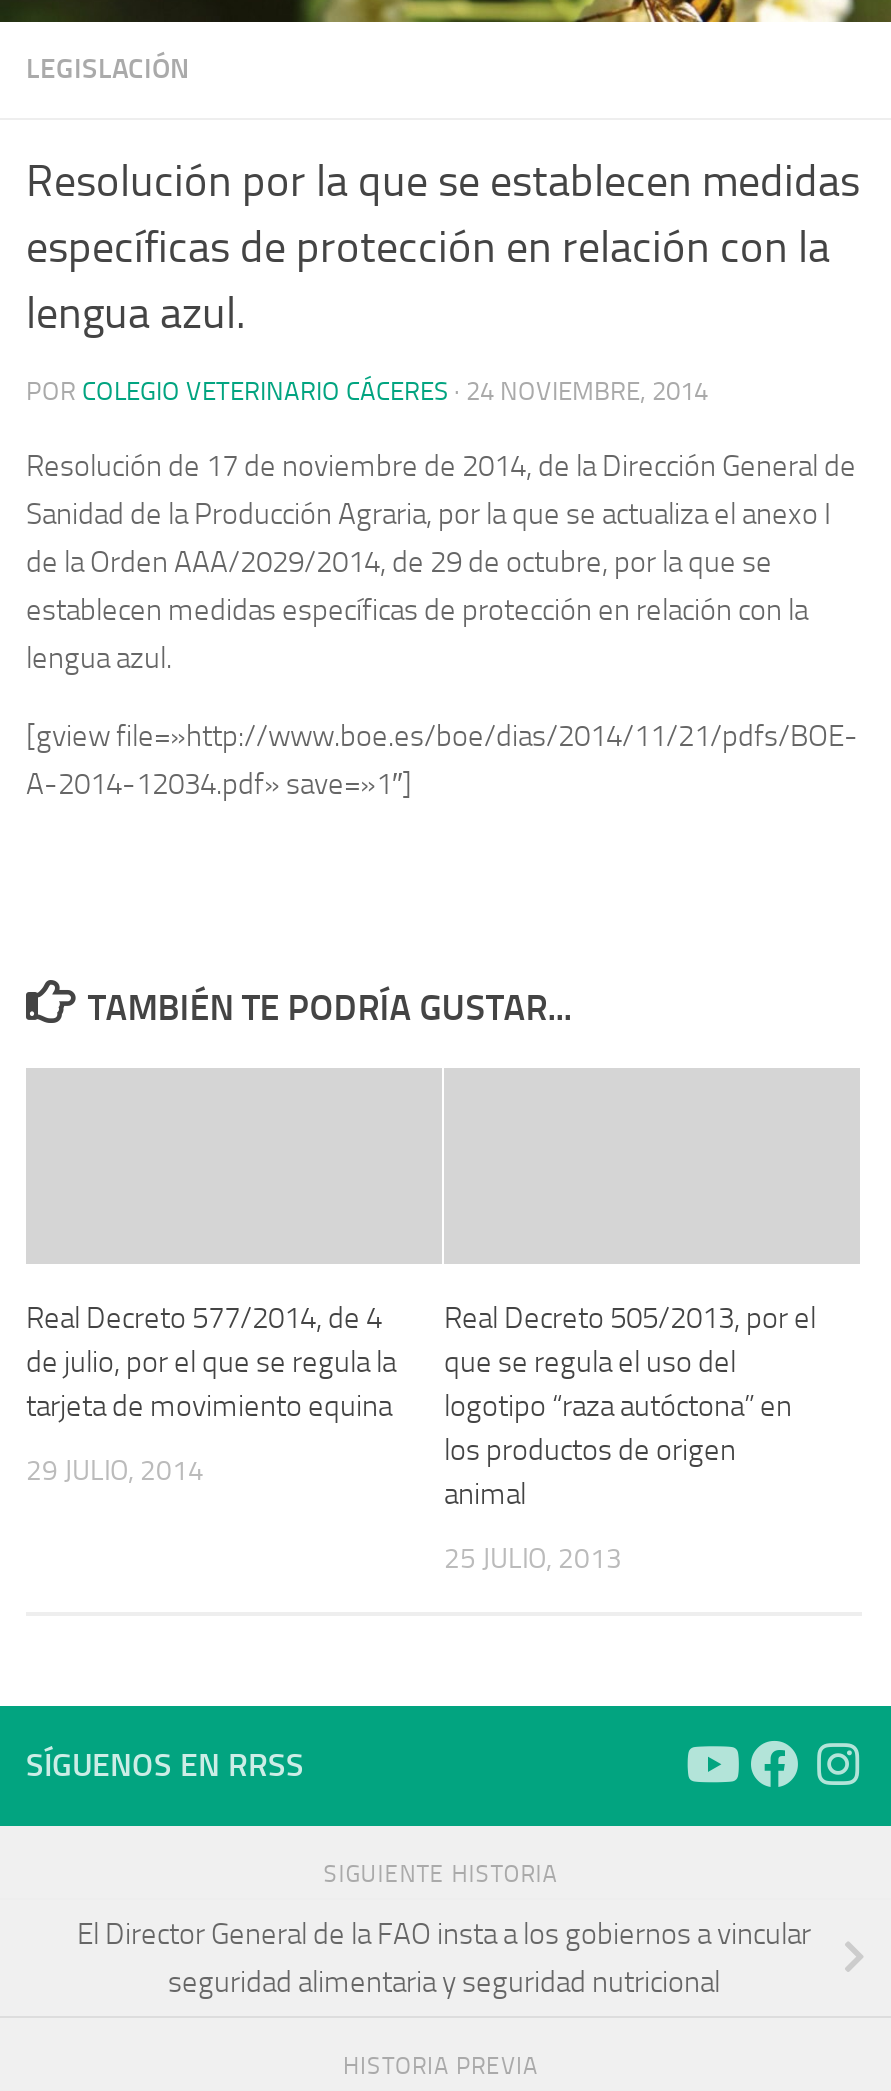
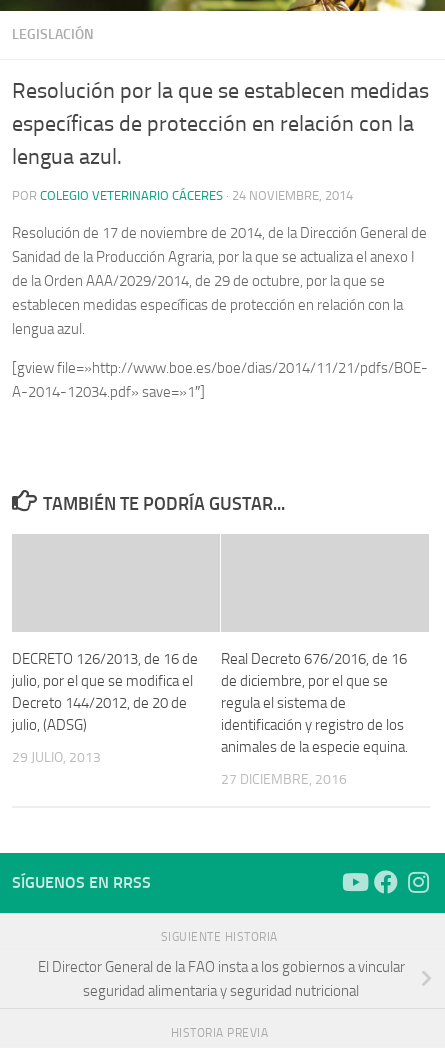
[26,1300,396,1424] Real Decreto 577/2014, de 4 | de julio, por el que se regula la | tarjeta de movimiento equina -> [12,650,198,734] DECRETO 126/2013, de 16 de | julio, por el que se modifica el | Decreto 144/2012, de 20 de | julio, (ADSG)
[444,1300,816,1512] Real Decreto 505/2013, por el | que se regula el uso del | logotipo “raza autóctona” en | los productos de origen | animal -> [221,650,408,756] Real Decreto 676/2016, de 16 | de diciembre, por el que se | regula el sistema de | identificación y registro de los | animales de la especie equina.
[26,1454,204,1488] 29 JULIO, 2014 -> [12,749,101,766] 29 JULIO, 2013
[444,1542,622,1576] 25 JULIO, 2013 -> [221,771,347,788] 27 DICIEMBRE, 2016

